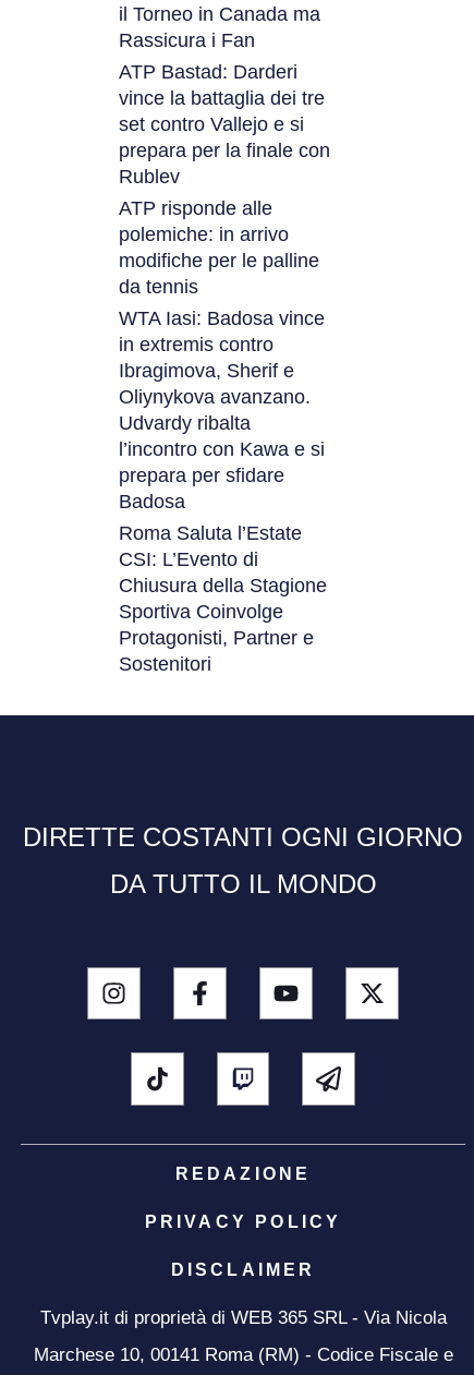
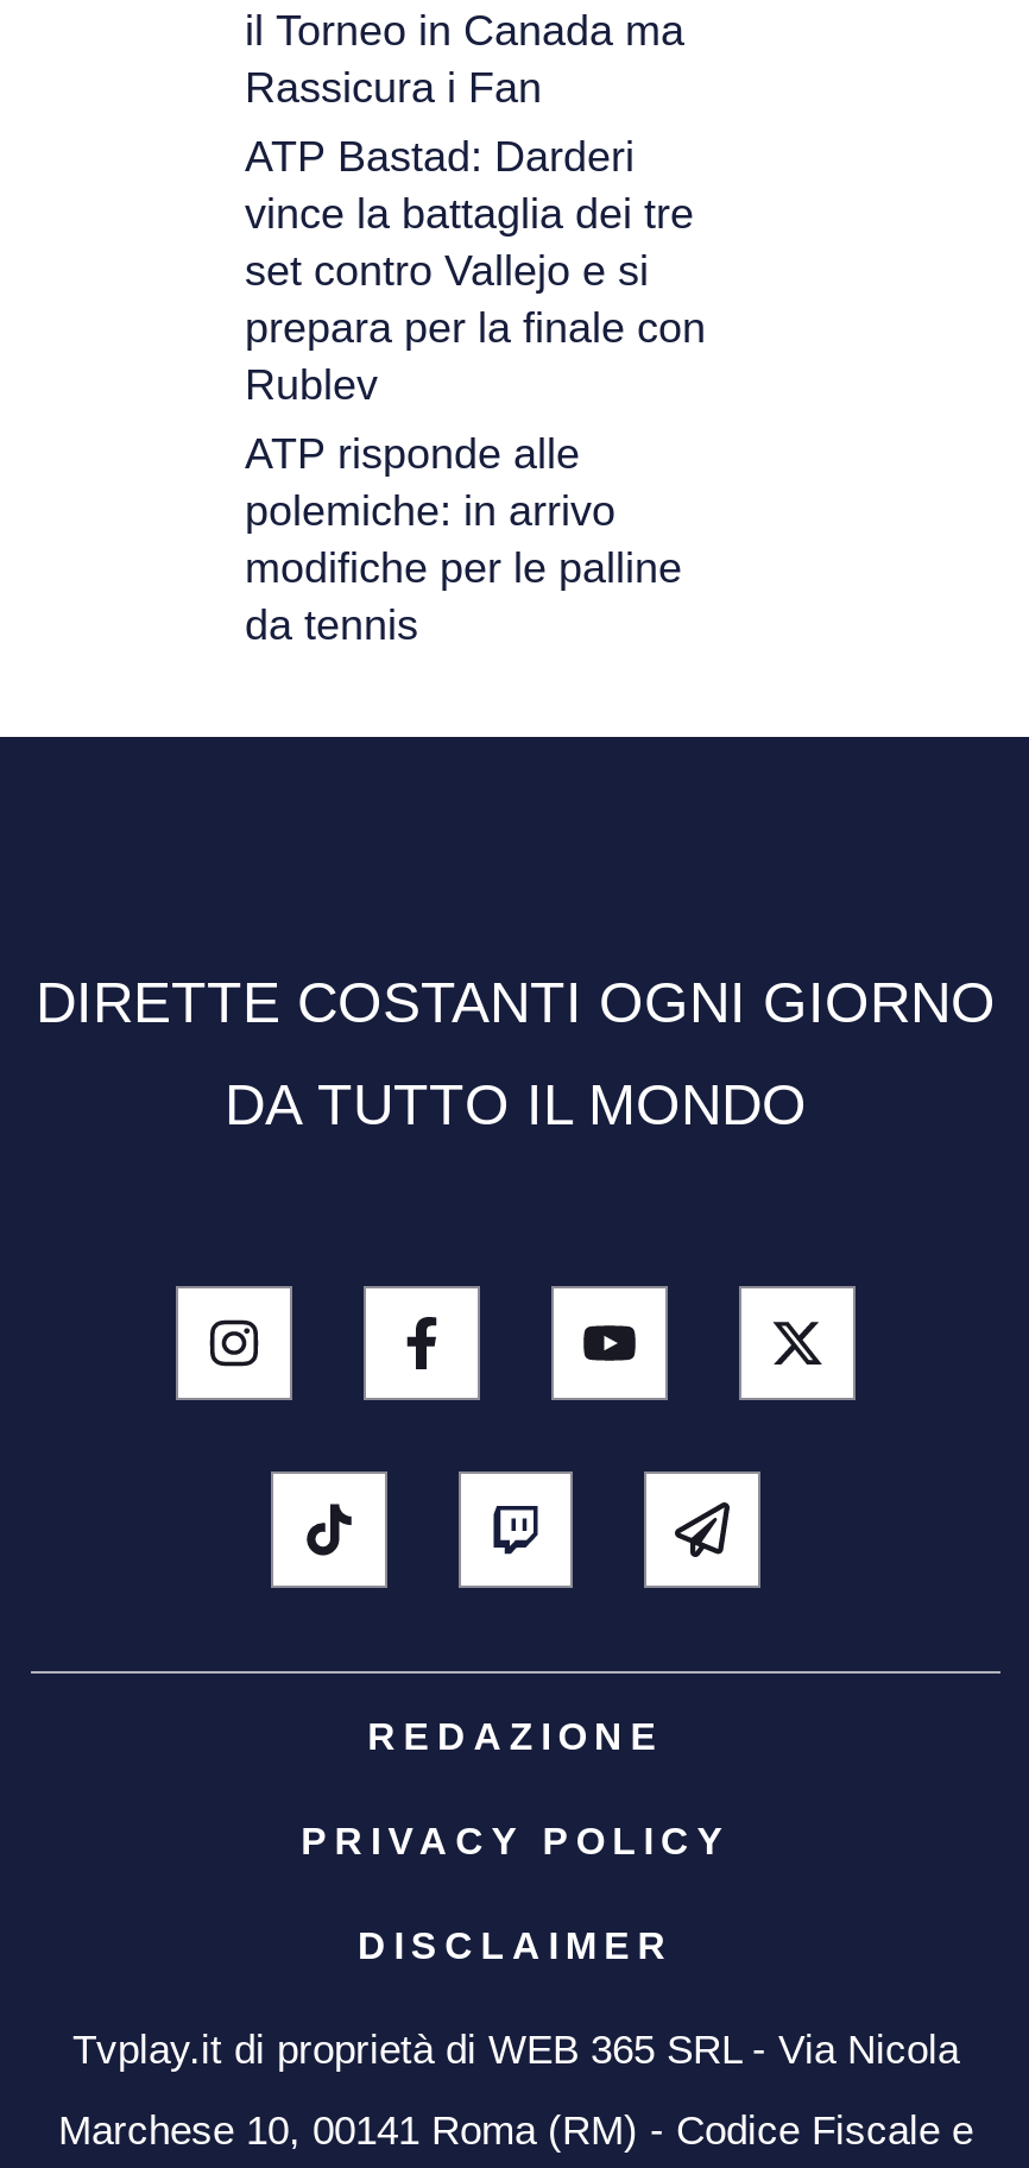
[119,307,327,675] WTA Iasi: Badosa vince | in extremis contro | Ibragimova, Sherif e | Oliynykova avanzano. | Udvardy ribalta | l’incontro con Kawa e si | prepara per sfidare | Badosa | Roma Saluta l’Estate | CSI: L’Evento di | Chiusura della Stagione | Sportiva Coinvolge | Protagonisti, Partner e | Sostenitori -> none

